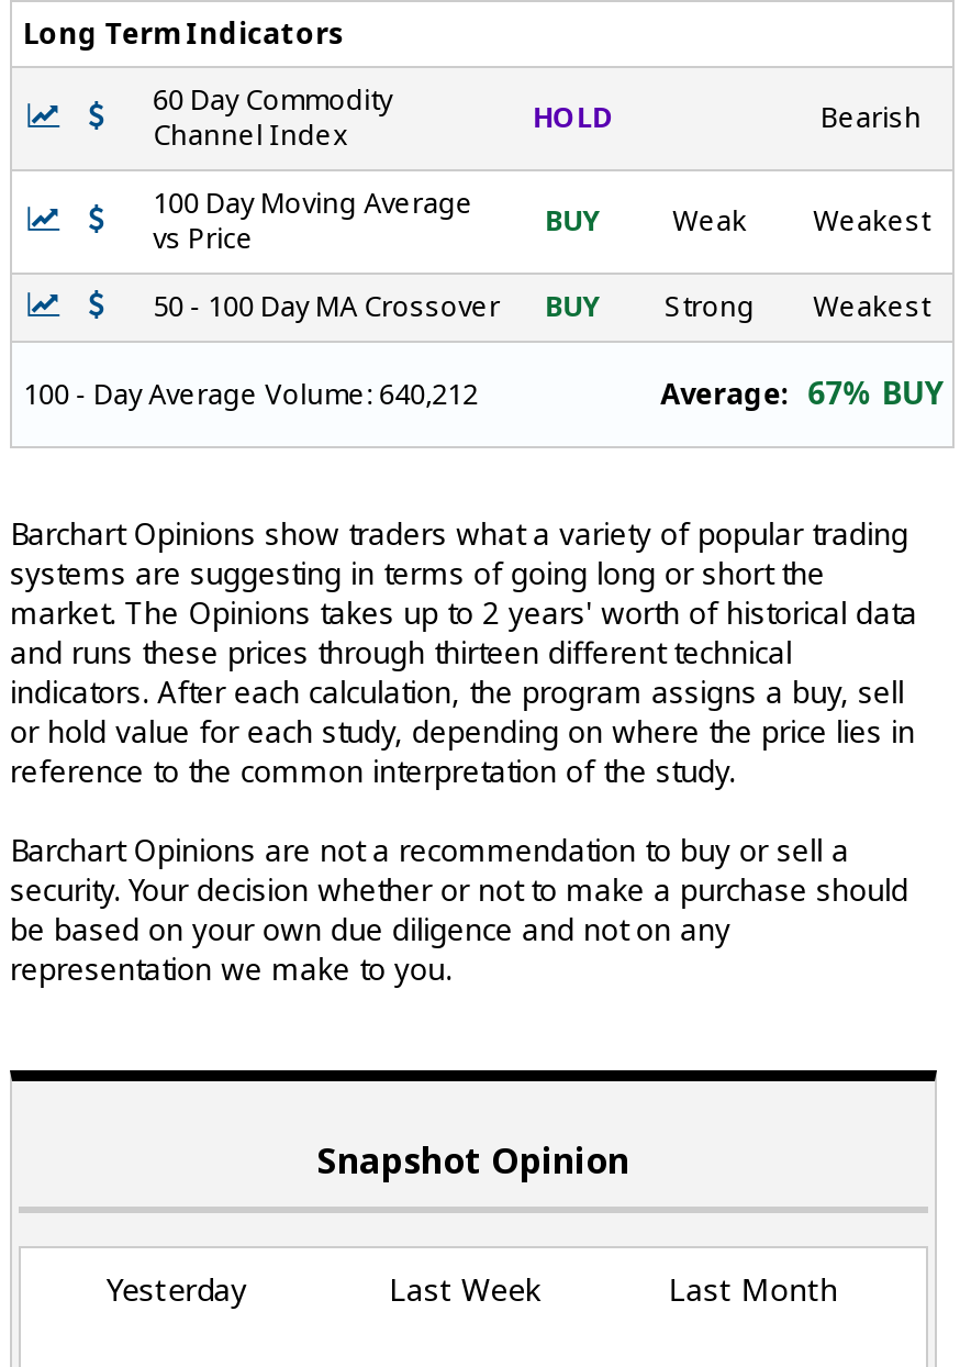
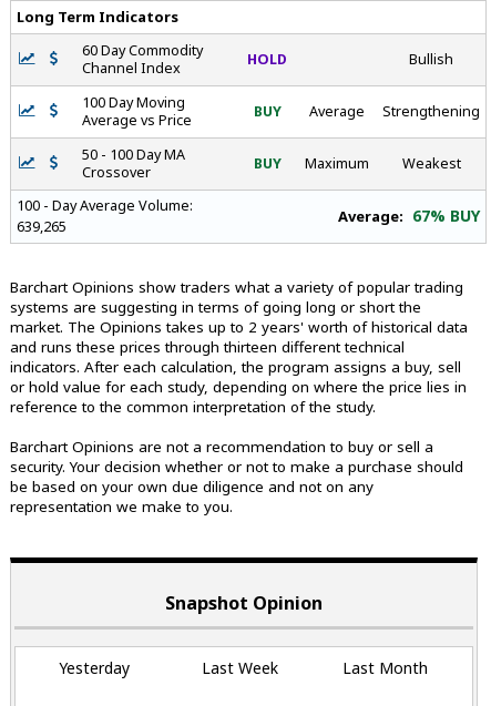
[821,100,922,137] Bearish -> [409,50,453,69] Bullish
[672,203,929,240] Weak | Weakest -> [309,102,480,121] Average | Strengthening
[665,289,755,326] Strong -> [304,154,369,173] Maximum
[23,376,478,414] 100 - Day Average Volume: 640,212 -> [17,197,193,236] 100 - Day Average Volume: | 639,265

